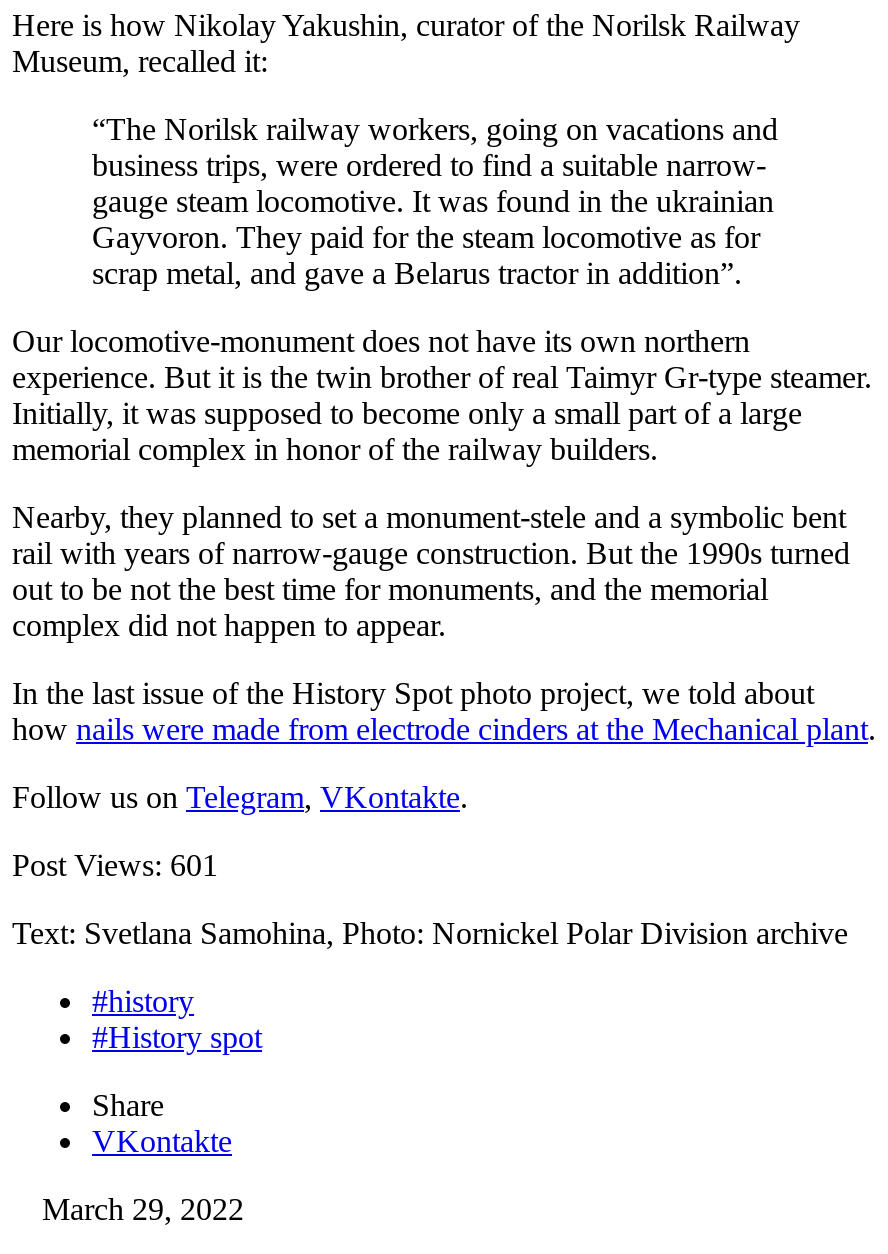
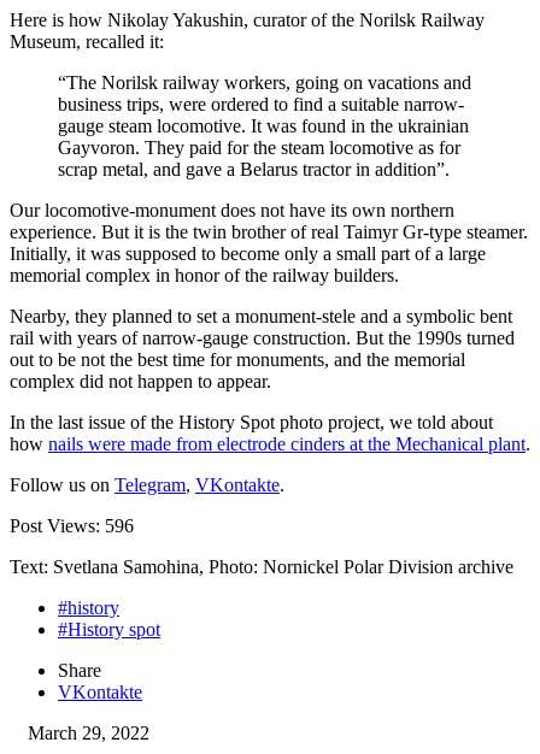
[12,849,218,883] Post Views: 601 -> [10,516,134,536] Post Views: 596

